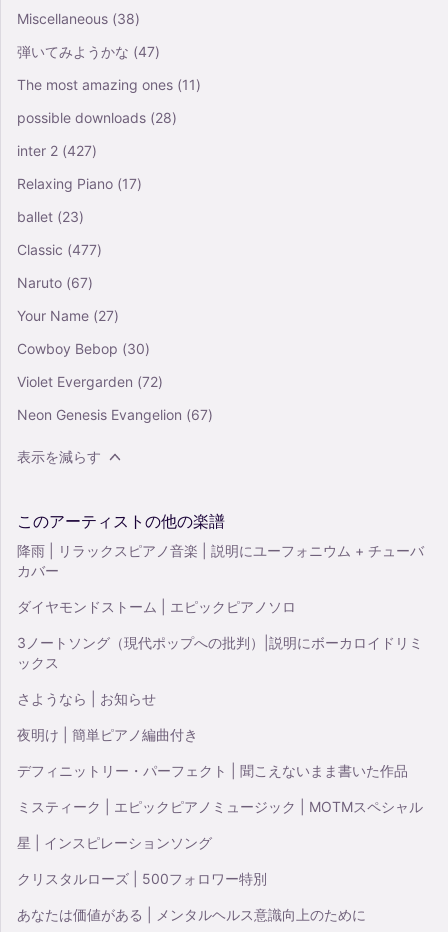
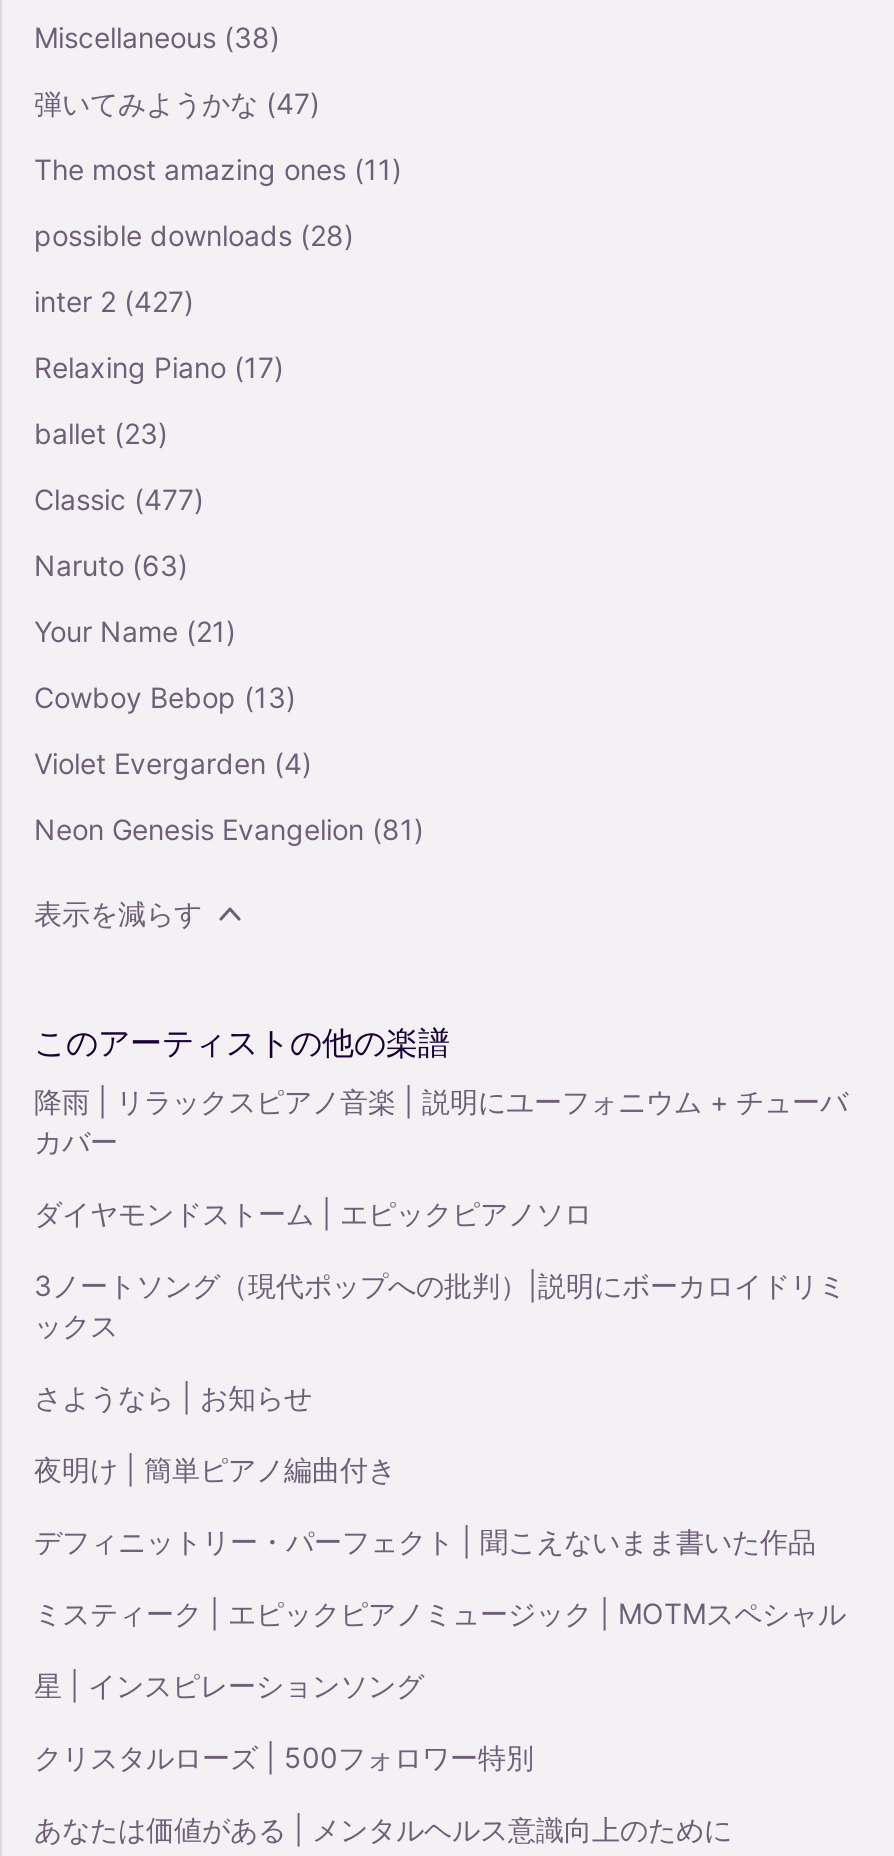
[17,273,93,290] Naruto (67) -> [34,547,188,581] Naruto (63)
[17,306,119,323] Your Name (27) -> [34,613,236,647] Your Name (21)
[17,339,150,356] Cowboy Bebop (30) -> [34,679,296,713] Cowboy Bebop (13)
[17,372,163,389] Violet Evergarden (72) -> [34,745,312,779] Violet Evergarden (4)
[17,405,213,422] Neon Genesis Evangelion (67) -> [34,811,424,845] Neon Genesis Evangelion (81)

